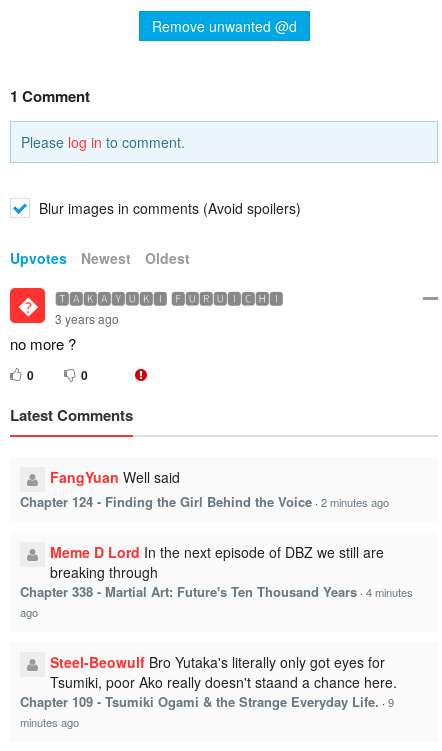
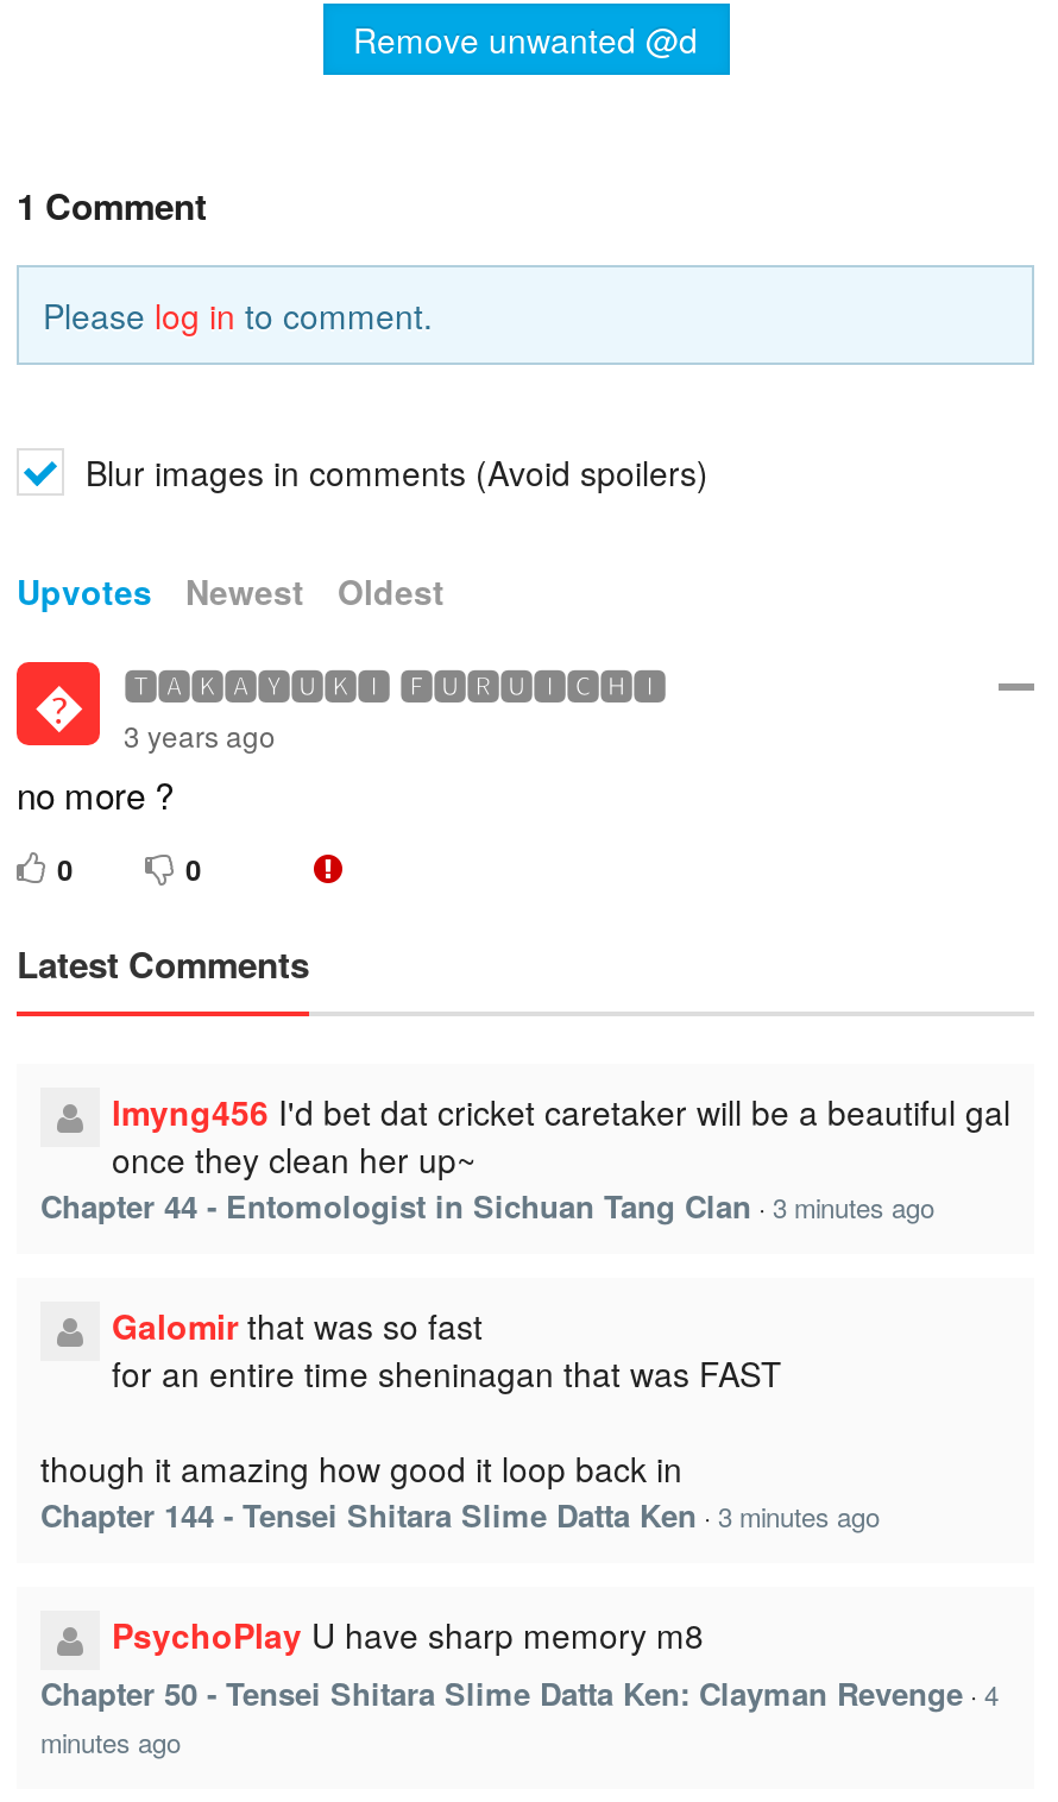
[20,467,413,711] FangYuan Well said | Chapter 124 - Finding the Girl Behind the Voice · 2 minutes ago | Meme D Lord In the next episode of DBZ we still are | breaking through | Chapter 338 - Martial Art: Future's Ten Thousand Years · 4 minutes | ago | Steel-Beowulf Bro Yutaka's literally only got eyes for | Tsumiki, poor Ako really doesn't staand a chance here. | Chapter 109 - Tsumiki Ogami & the Strange Everyday Life. · 9 -> [40,1088,1010,1715] lmyng456 I'd bet dat cricket caretaker will be a beautiful gal | once they clean her up~ | Chapter 44 - Entomologist in Sichuan Tang Clan · 3 minutes ago | Galomir that was so fast | for an entire time sheninagan that was FAST | though it amazing how good it loop back in | Chapter 144 - Tensei Shitara Slime Datta Ken · 3 minutes ago | PsychoPlay U have sharp memory m8 | Chapter 50 - Tensei Shitara Slime Datta Ken: Clayman Revenge · 4

